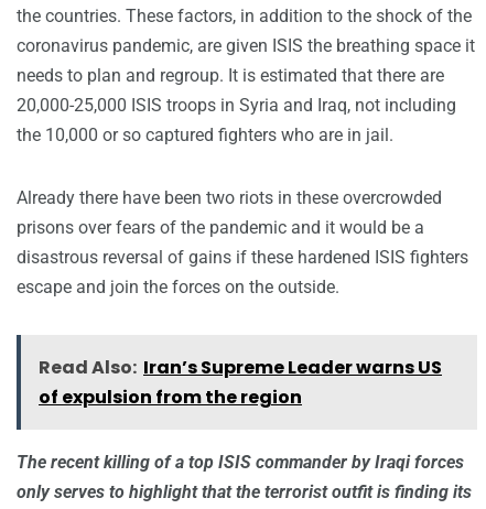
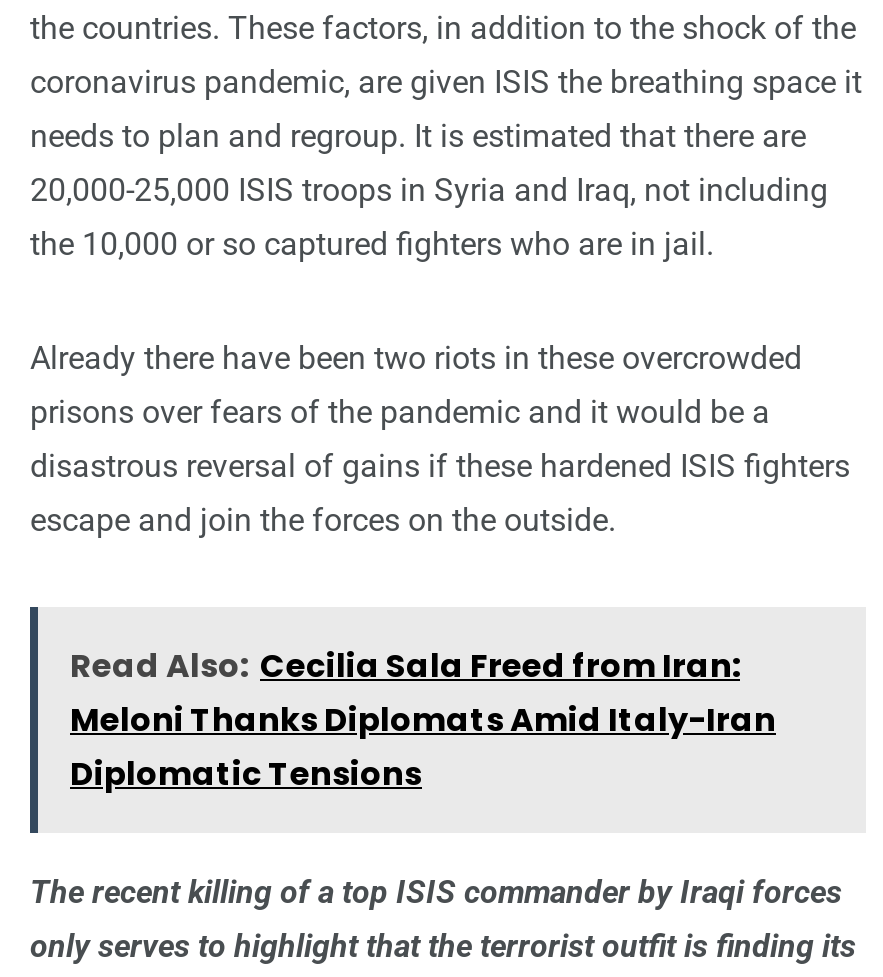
[39,355,442,410] Read Also: Iran’s Supreme Leader warns US | of expulsion from the region -> [70,643,776,797] Read Also: Cecilia Sala Freed from Iran: | Meloni Thanks Diplomats Amid Italy-Iran | Diplomatic Tensions

